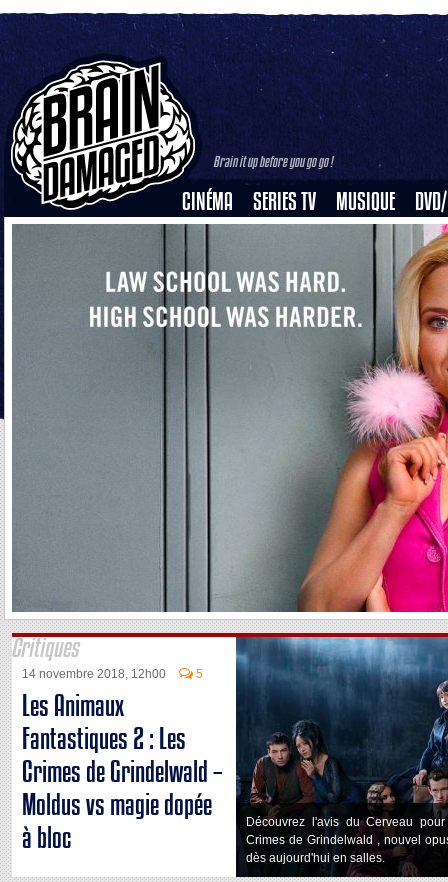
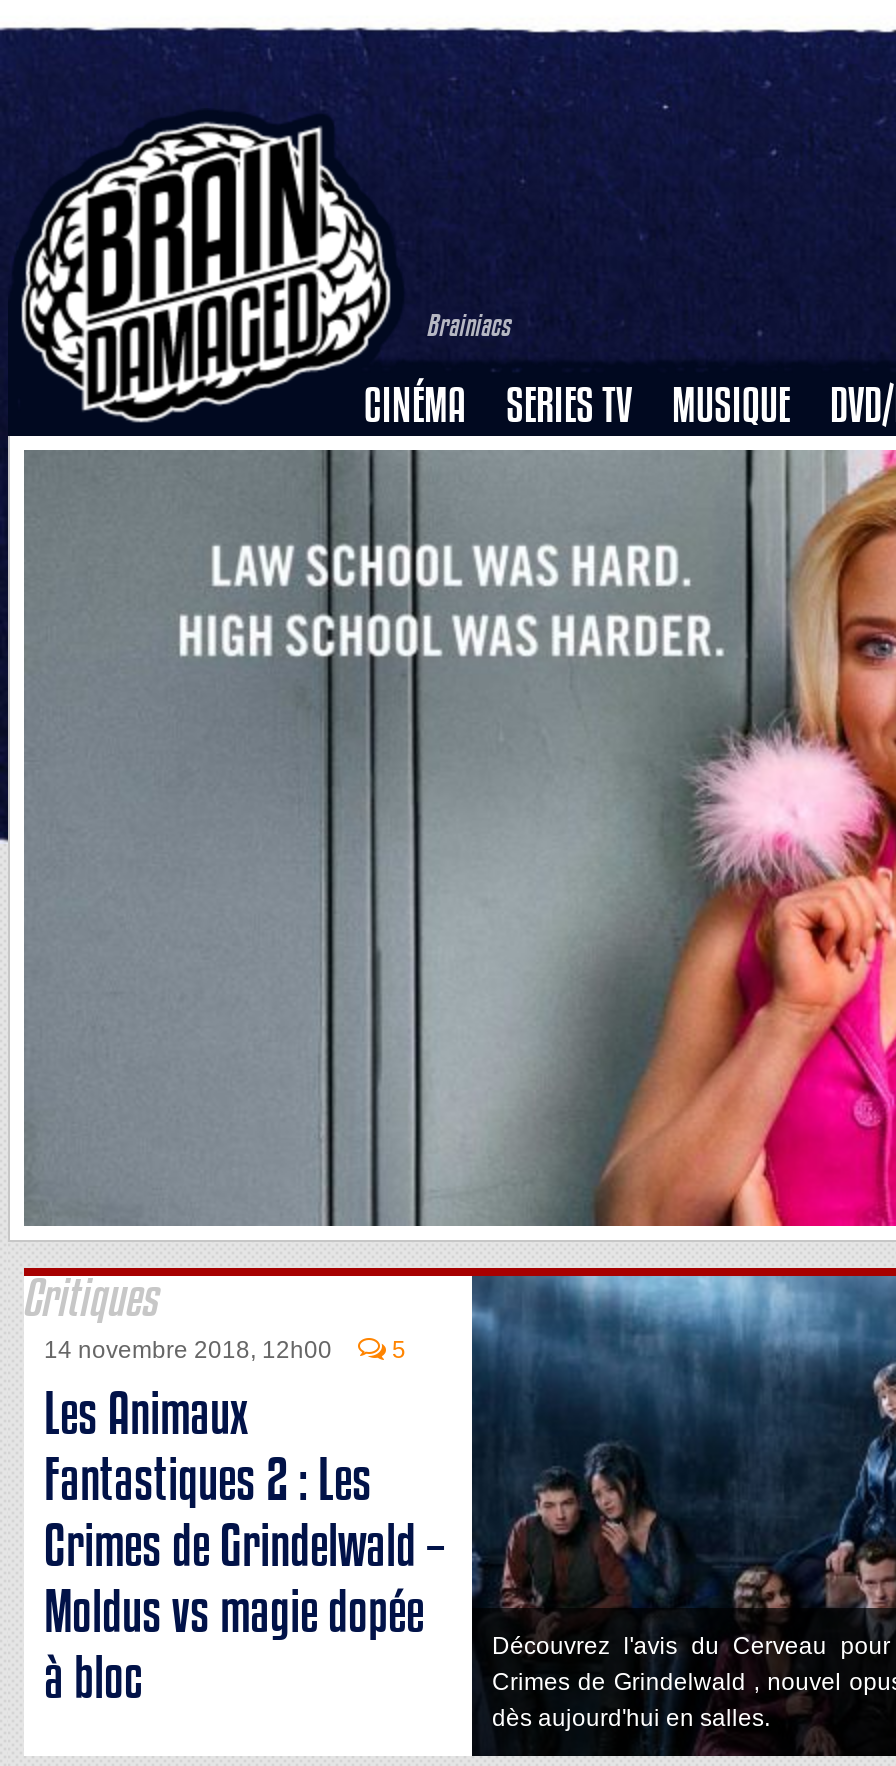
[213,153,333,170] Brain it up before you go go ! -> [426,308,510,342] Brainiacs

